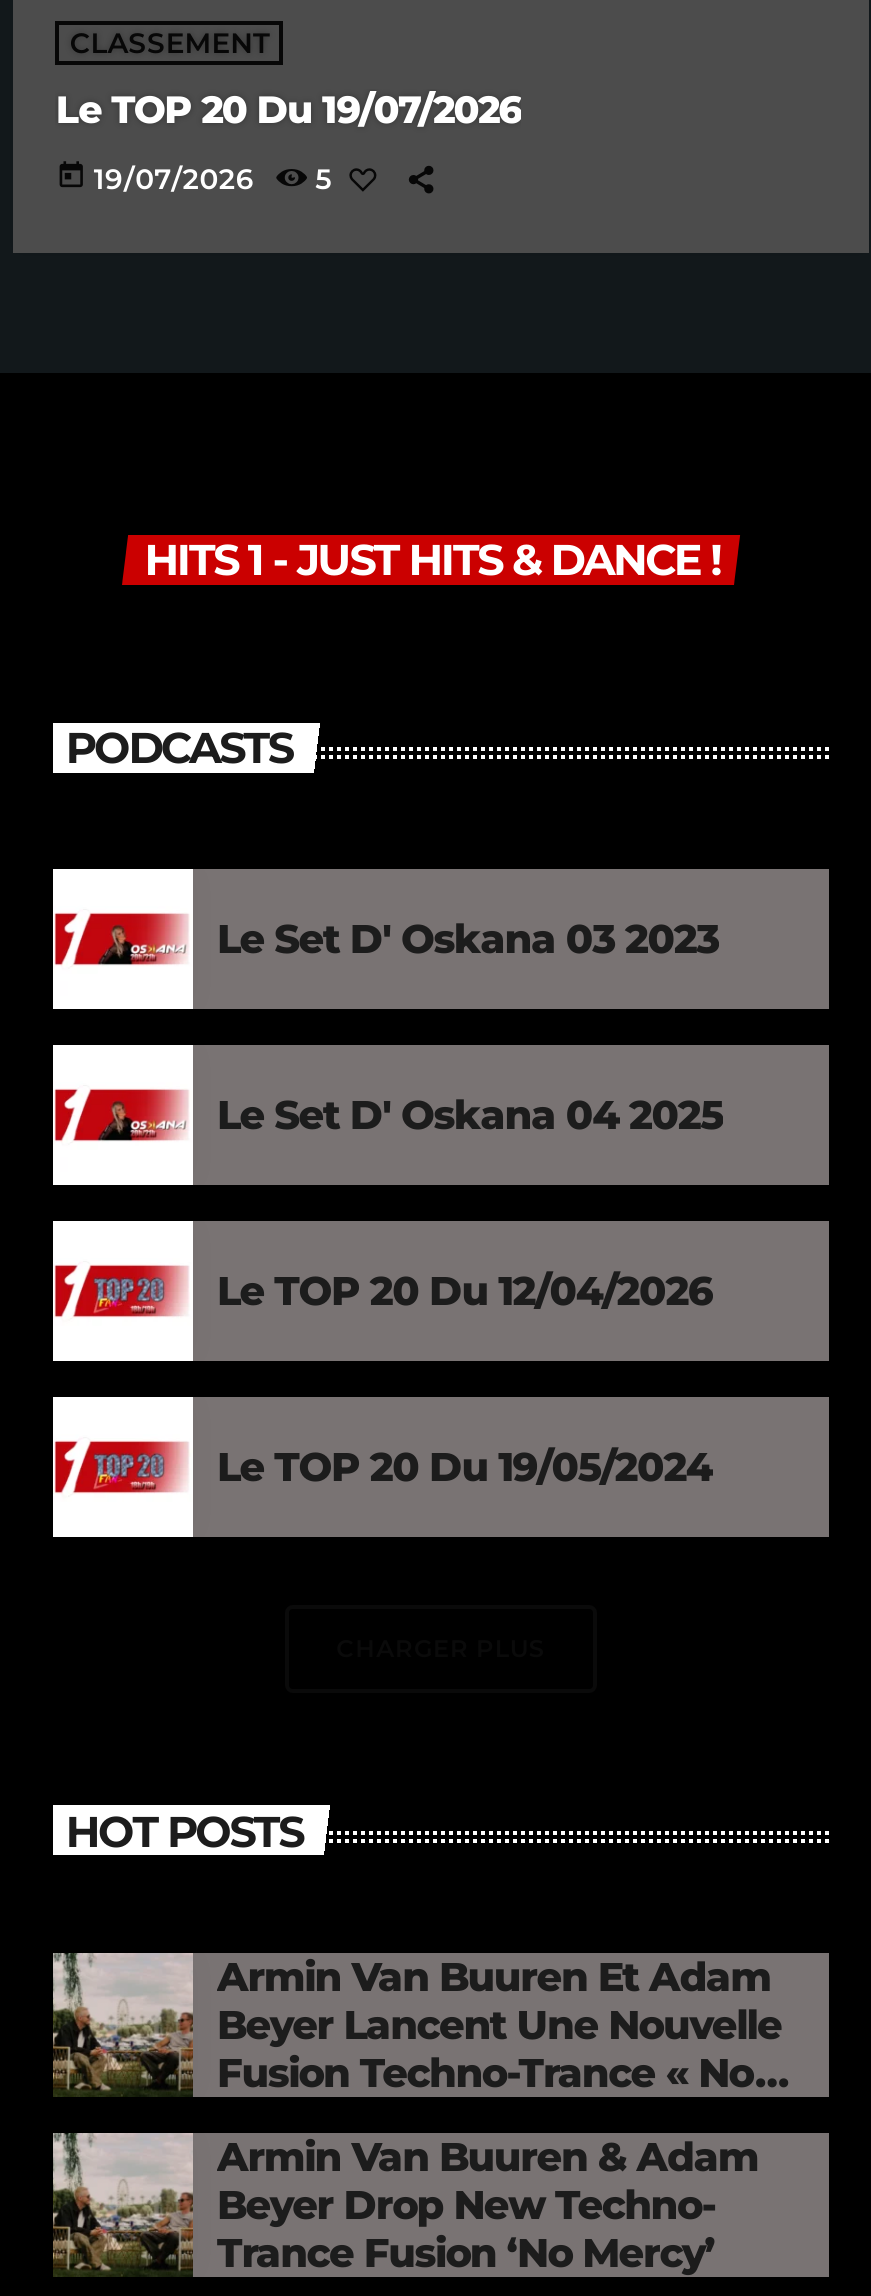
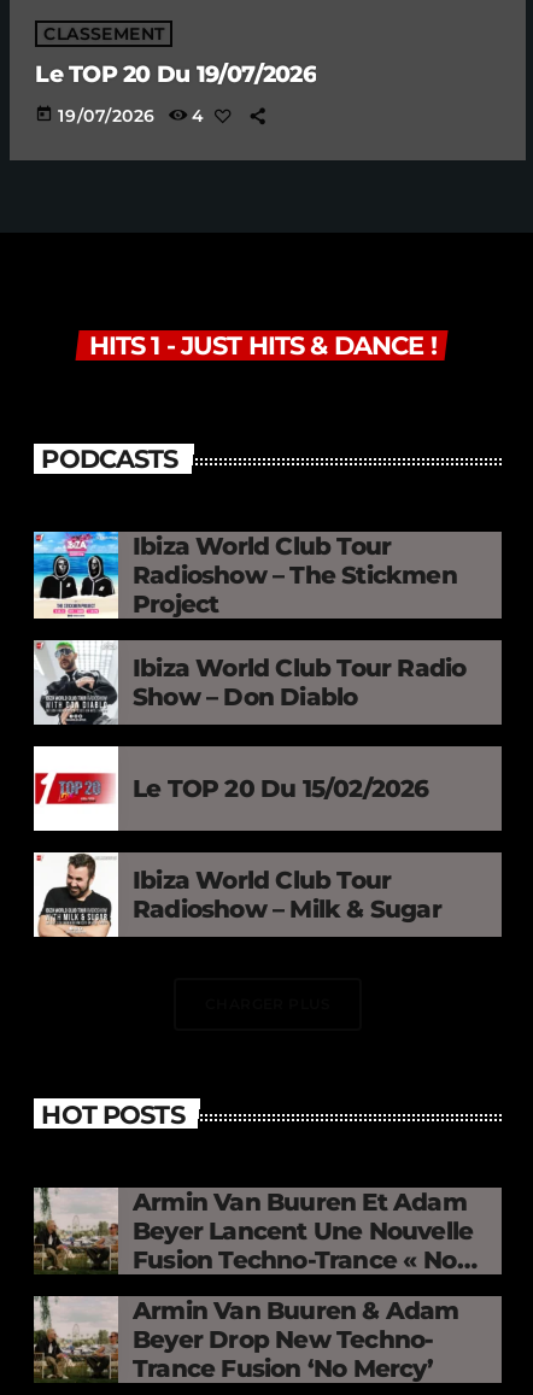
[315,161,332,197] 5 -> [192,105,205,127] 4
[51,867,719,1009] [image] | Le Set D' Oskana 03 2023 -> [33,531,457,619] [image] | Ibiza World Club Tour | Radioshow – The Stickmen | Project
[53,1045,723,1187] [image] | Le Set D' Oskana 04 2025 -> [34,640,466,726] [image] | Ibiza World Club Tour Radio | Show – Don Diablo
[217,1268,712,1316] Le TOP 20 Du 12/04/2026 -> [133,775,429,803] Le TOP 20 Du 15/02/2026
[53,1397,712,1539] [image] | Le TOP 20 Du 19/05/2024 -> [34,852,441,938] [image] | Ibiza World Club Tour | Radioshow – Milk & Sugar

